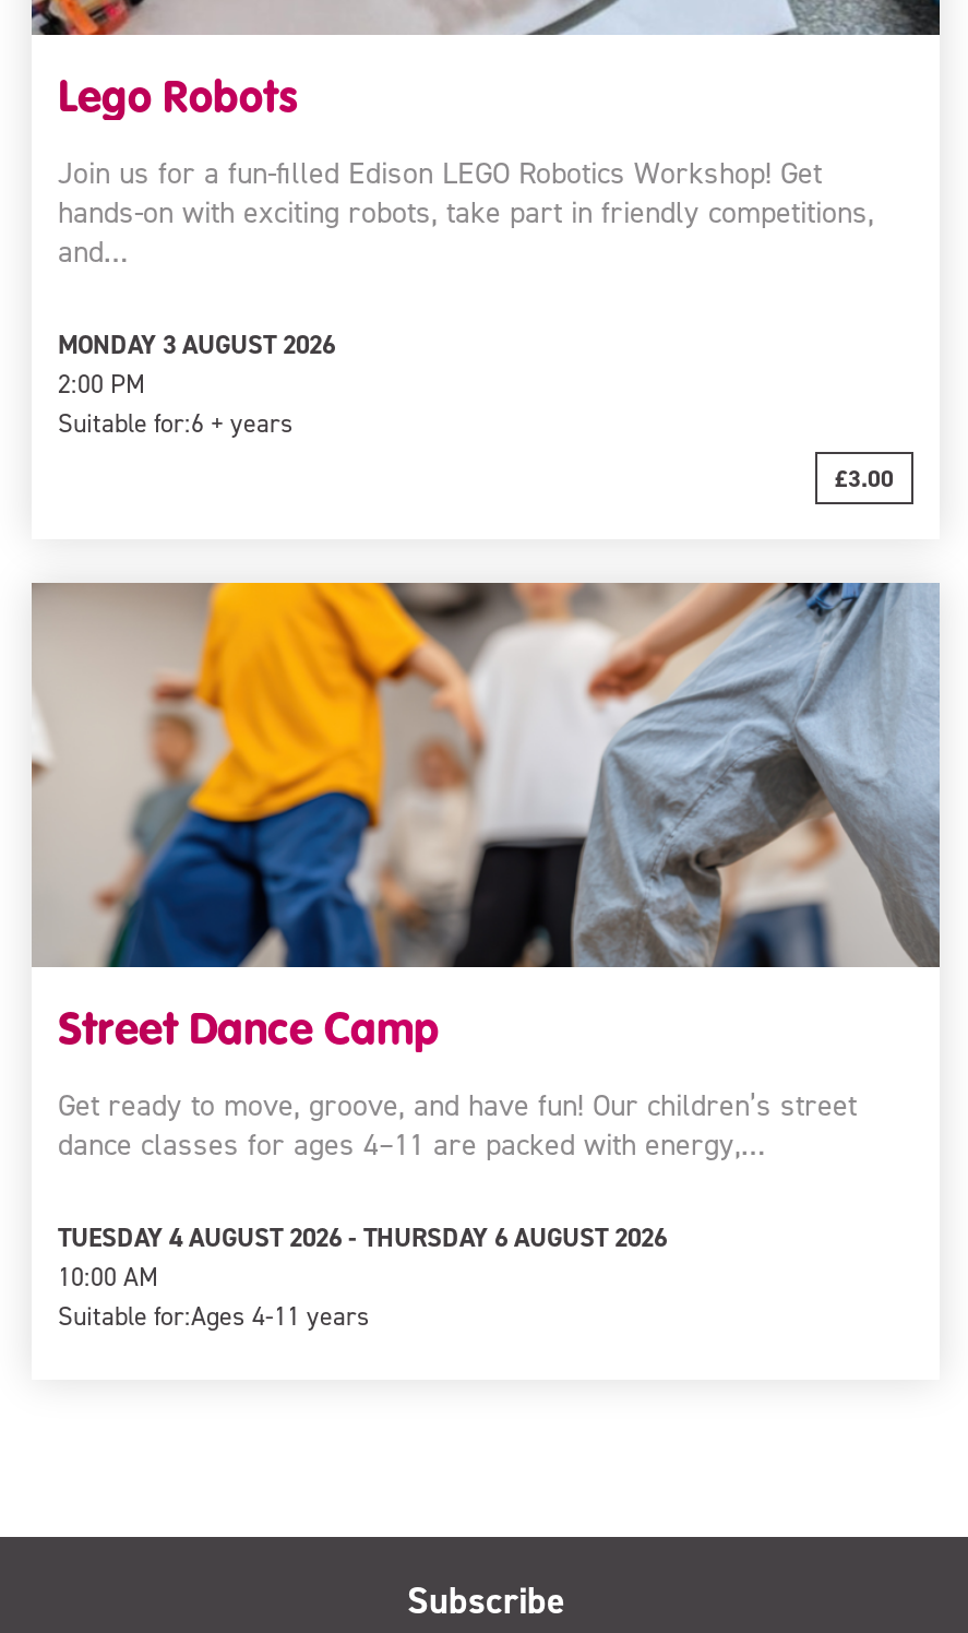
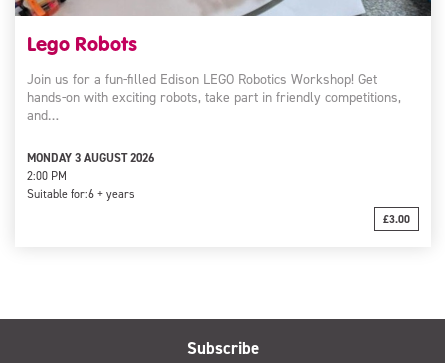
[32,581,942,1334] [image] | Street Dance Camp | Get ready to move, groove, and have fun! Our children’s street | dance classes for ages 4–11 are packed with energy,… | TUESDAY 4 AUGUST 2026 - THURSDAY 6 AUGUST 2026 | 10:00 AM | Suitable for:Ages 4-11 years -> none

